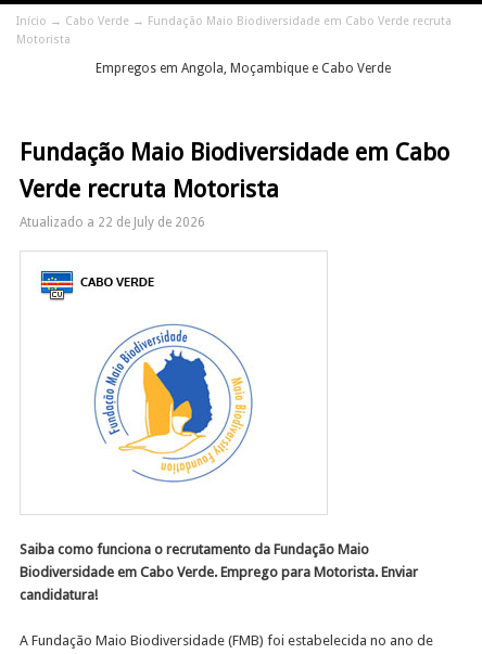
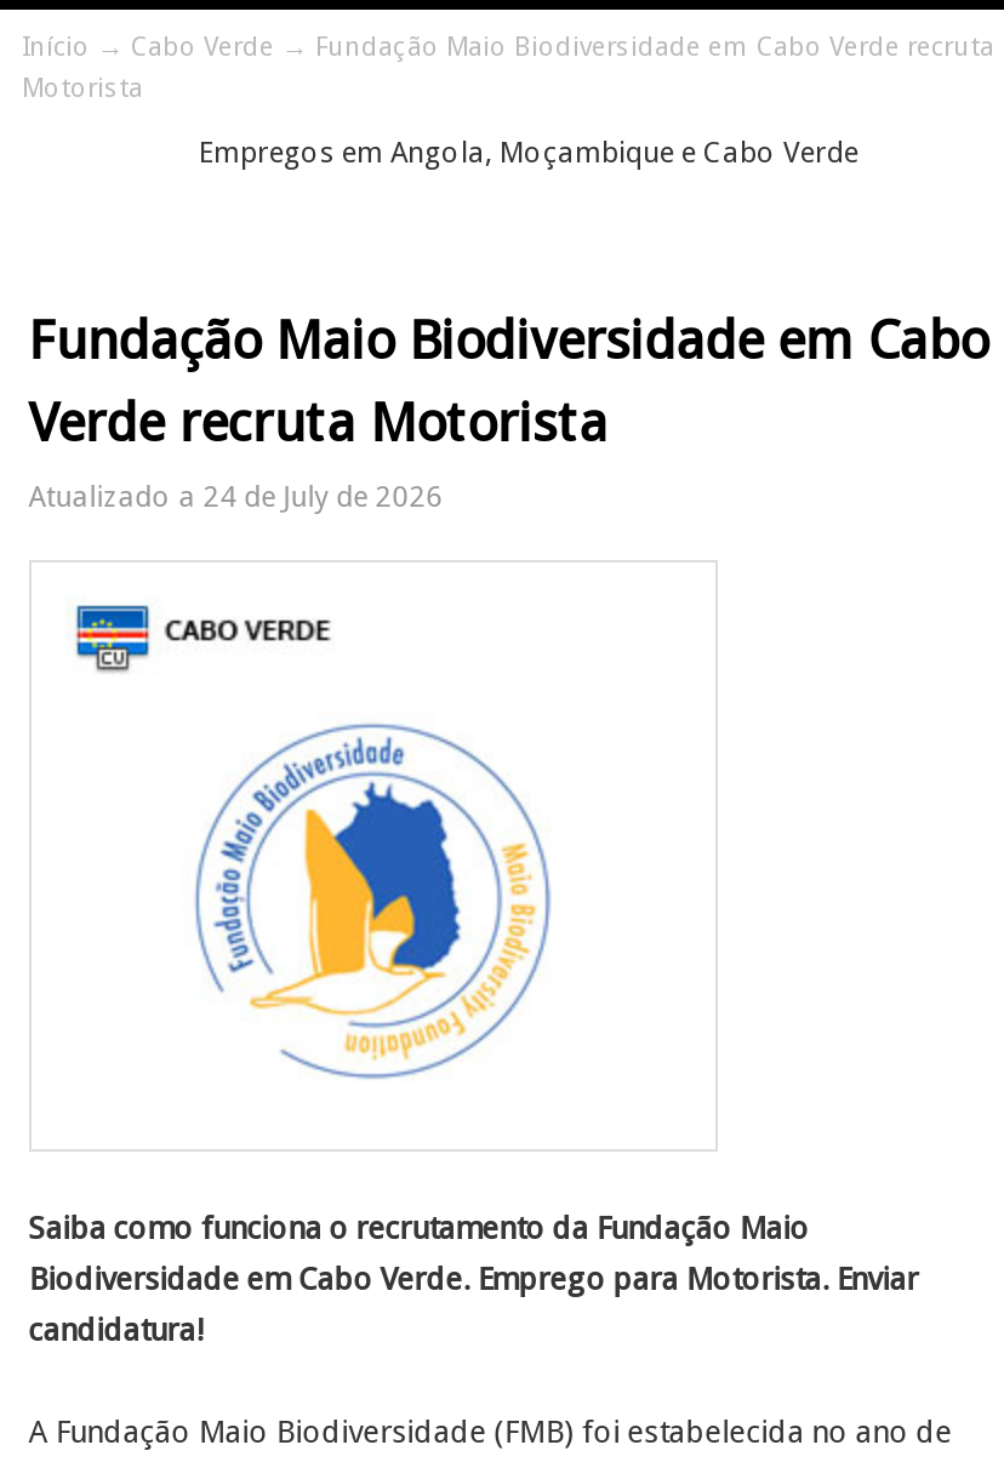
[19,215,205,230] Atualizado a 22 de July de 2026 -> [28,481,443,515] Atualizado a 24 de July de 2026

